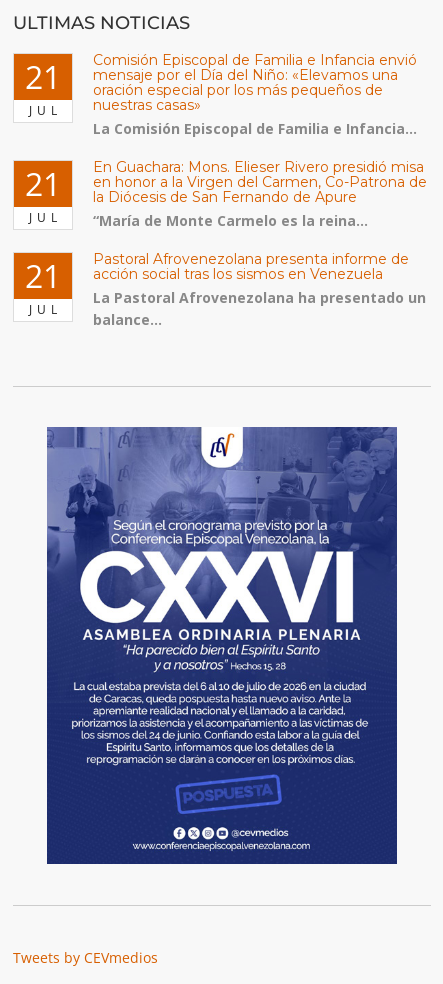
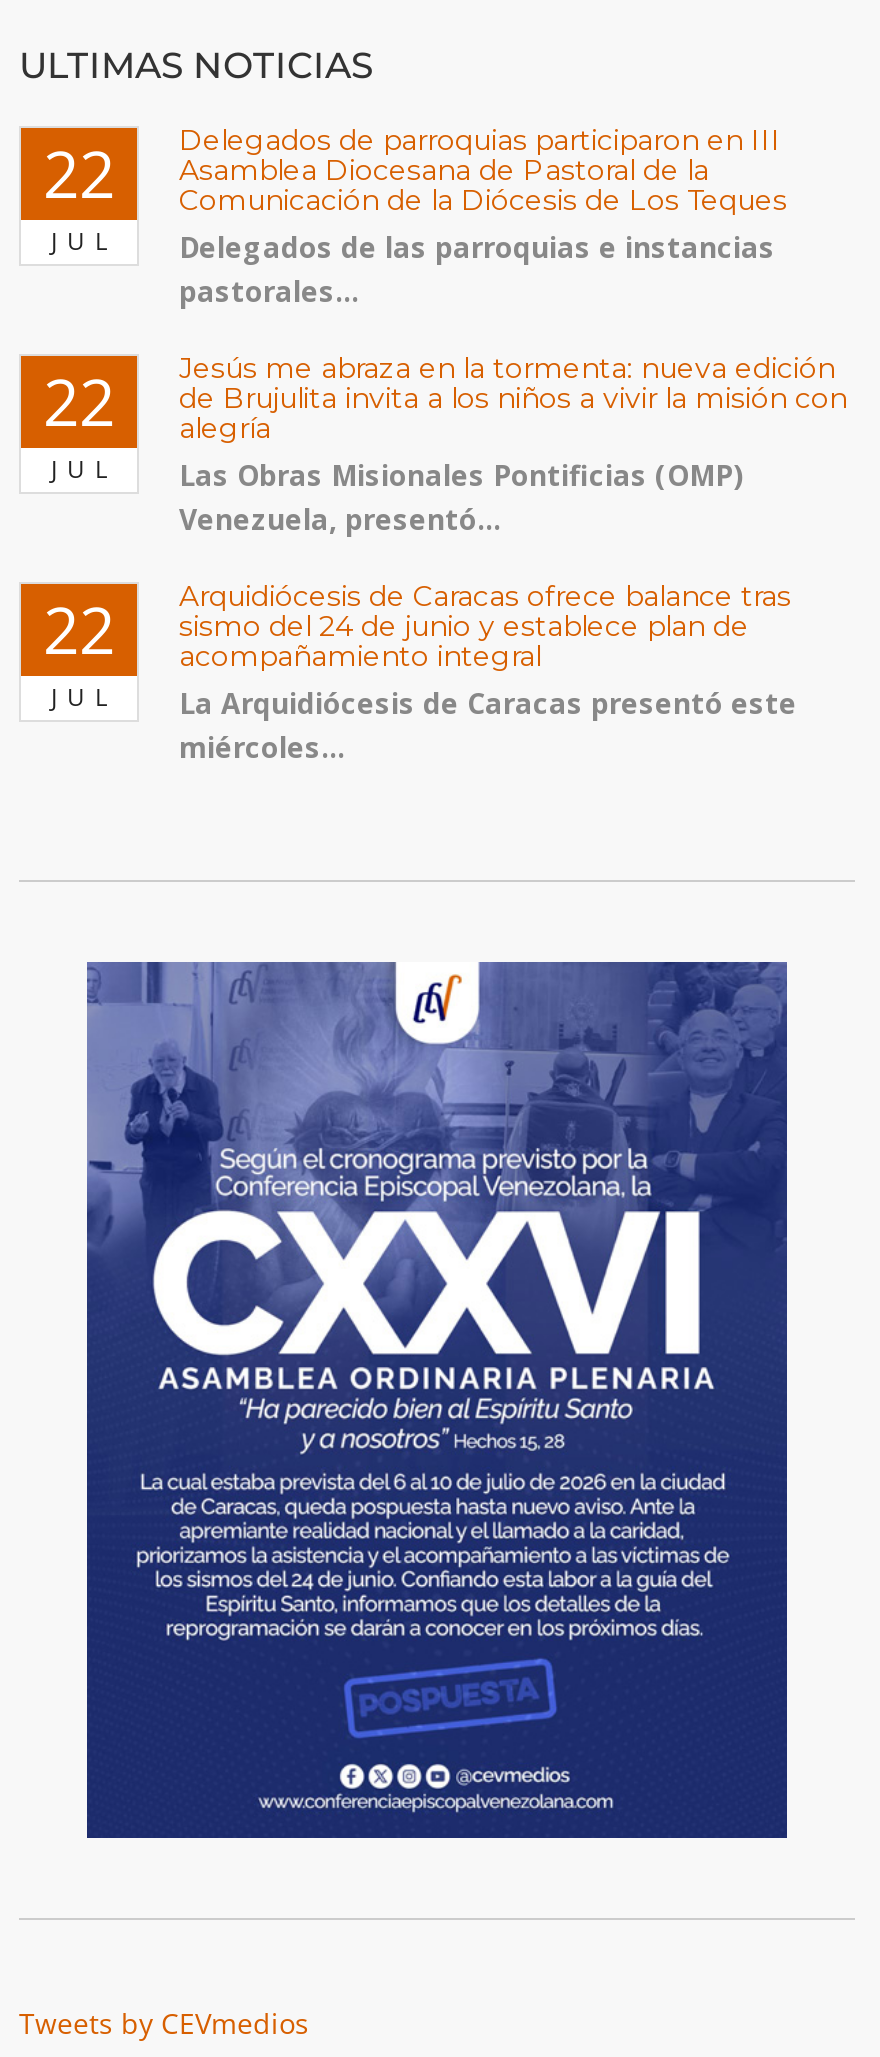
[25,55,61,98] 21 -> [43,130,115,216] 22
[93,51,417,138] Comisión Episcopal de Familia e Infancia envió | mensaje por el Día del Niño: «Elevamos una | oración especial por los más pequeños de | nuestras casas» | La Comisión Episcopal de Familia e Infancia... -> [179,122,787,310] Delegados de parroquias participaron en III | Asamblea Diocesana de Pastoral de la | Comunicación de la Diócesis de Los Teques | Delegados de las parroquias e instancias | pastorales...
[25,162,61,205] 21 -> [43,358,115,444] 22
[93,158,427,230] En Guachara: Mons. Elieser Rivero presidió misa | en honor a la Virgen del Carmen, Co-Patrona de | la Diócesis de San Fernando de Apure | “María de Monte Carmelo es la reina... -> [179,350,847,538] Jesús me abraza en la tormenta: nueva edición | de Brujulita invita a los niños a vivir la misión con | alegría | Las Obras Misionales Pontificias (OMP) | Venezuela, presentó...
[25,254,61,297] 21 -> [43,586,115,672] 22
[93,250,426,329] Pastoral Afrovenezolana presenta informe de | acción social tras los sismos en Venezuela | La Pastoral Afrovenezolana ha presentado un | balance... -> [179,578,797,766] Arquidiócesis de Caracas ofrece balance tras | sismo del 24 de junio y establece plan de | acompañamiento integral | La Arquidiócesis de Caracas presentó este | miércoles...

